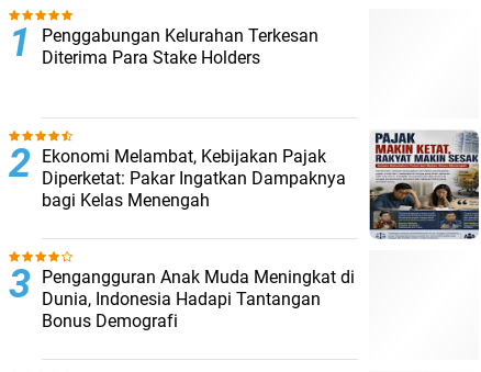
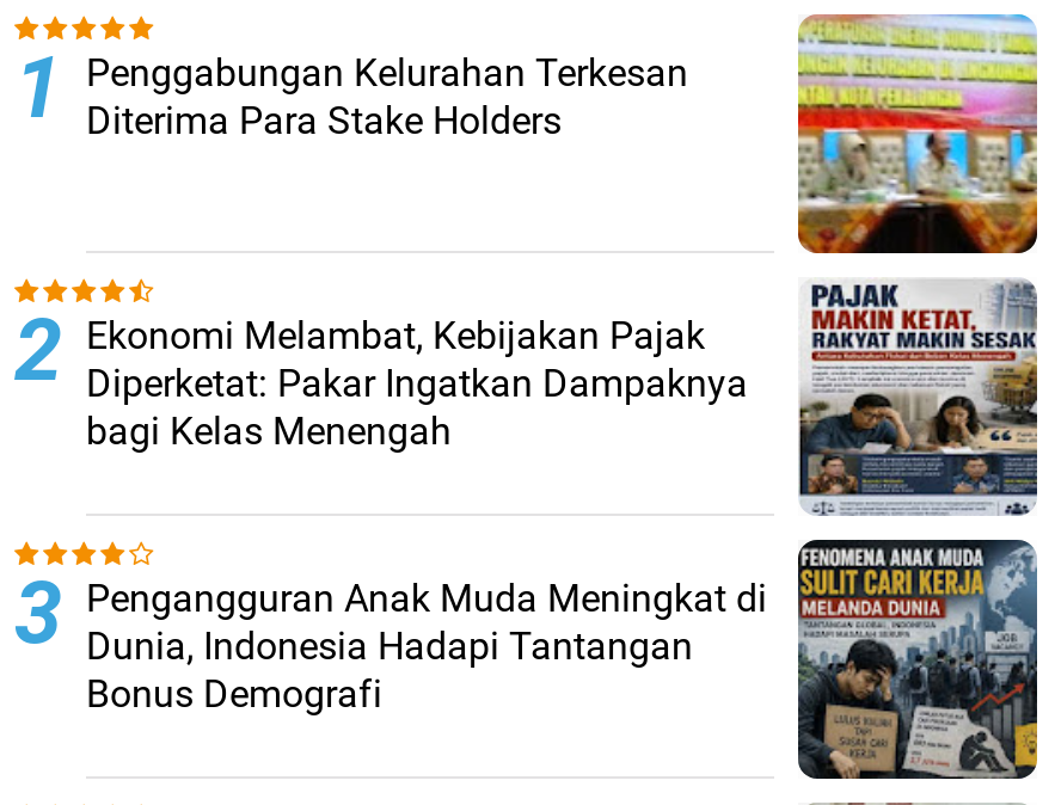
none -> [796,12,1039,256] [image]
none -> [796,537,1039,781] [image]

